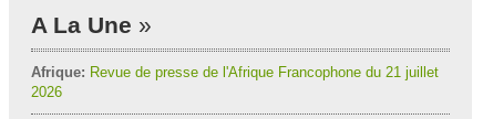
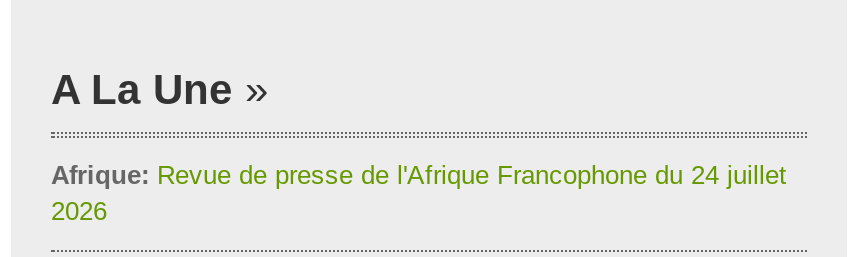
[31,64,439,80] Afrique: Revue de presse de l'Afrique Francophone du 21 juillet -> [51,160,787,190] Afrique: Revue de presse de l'Afrique Francophone du 24 juillet

